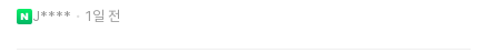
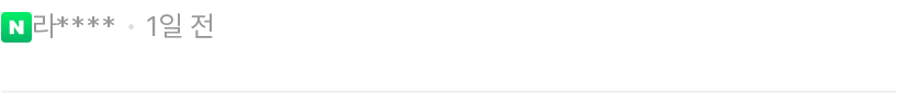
[32,8,71,24] J**** -> [32,10,117,43] 라****

